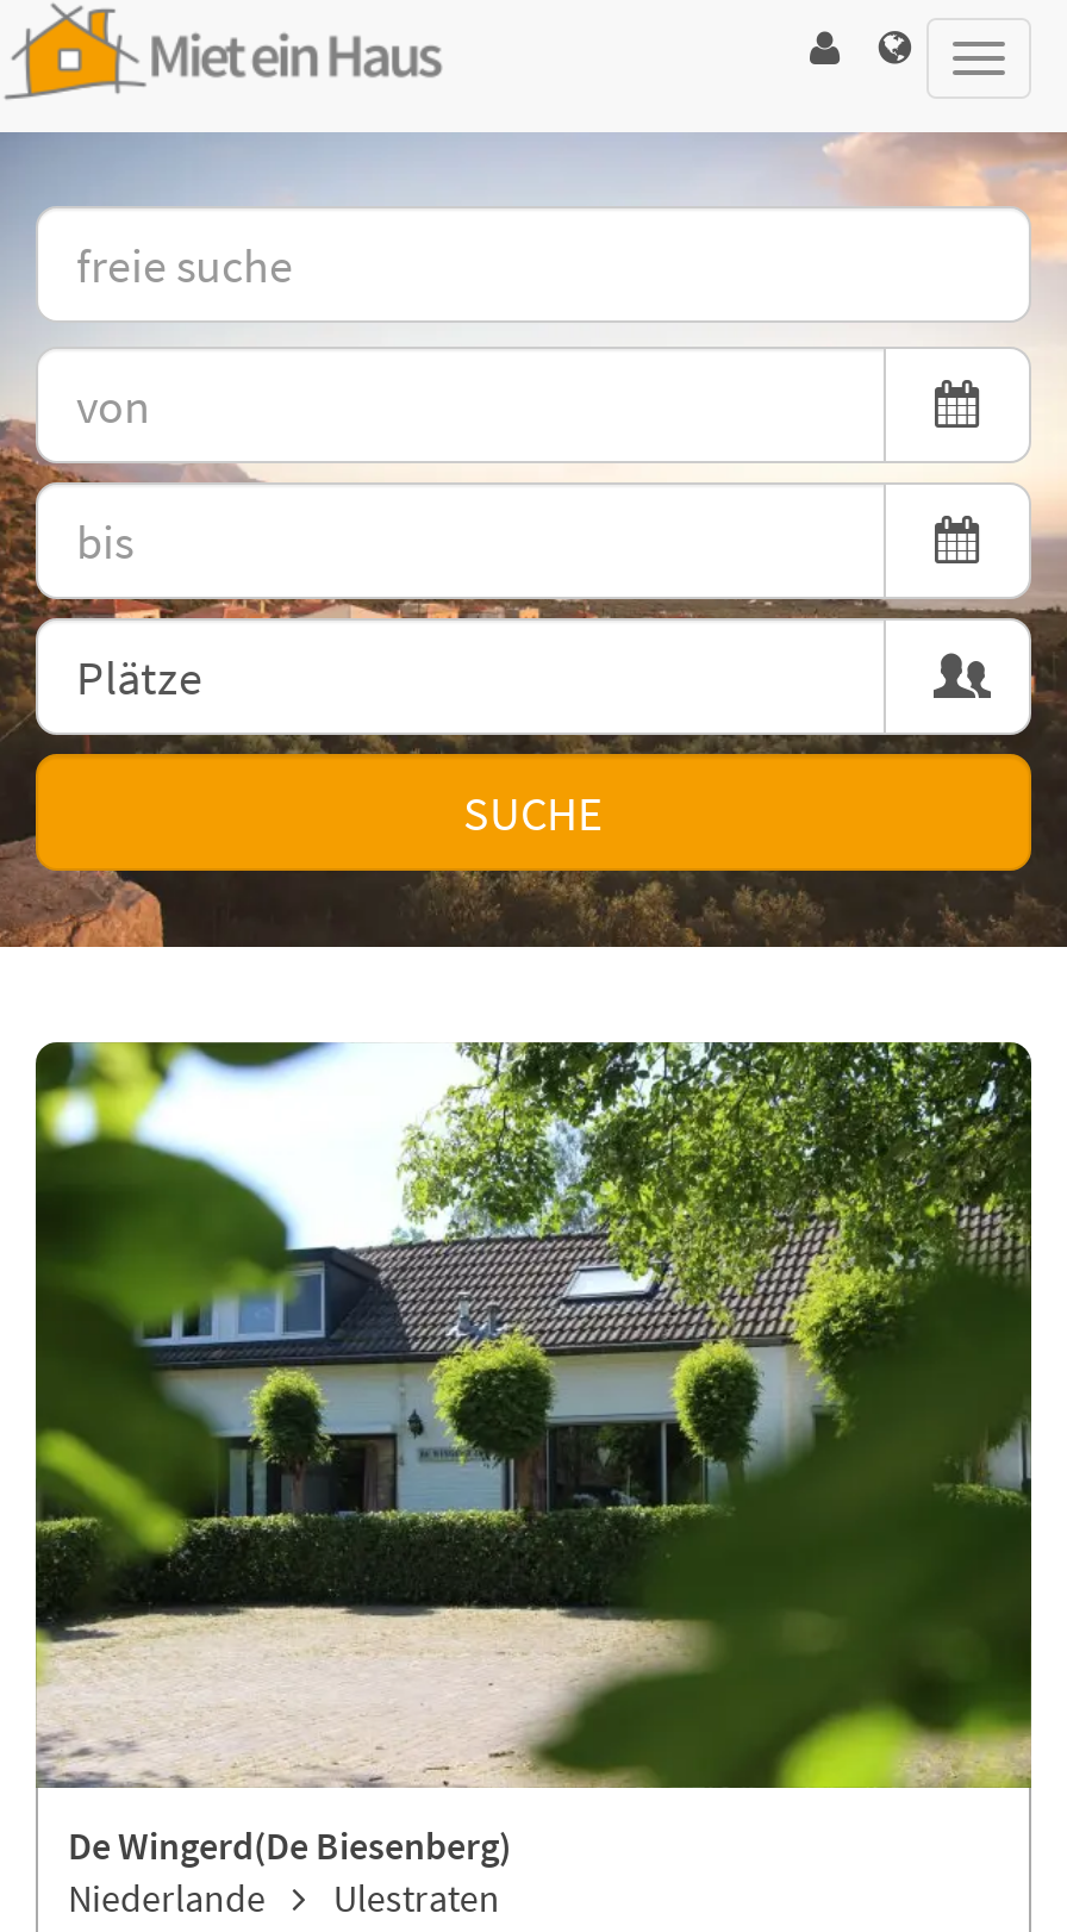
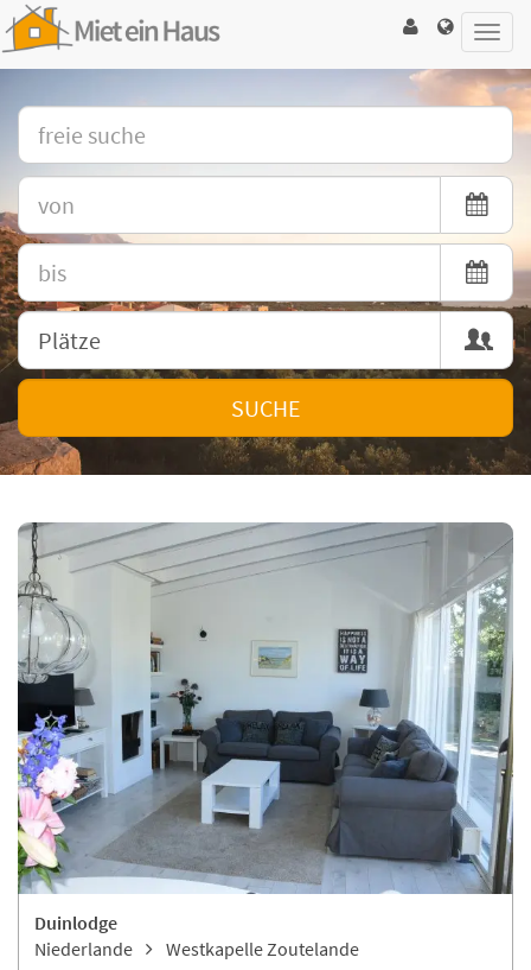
[33,1040,1034,1868] [image] | De Wingerd(De Biesenberg) -> [17,522,514,934] [image] | Duinlodge
[326,1873,500,1921] Ulestraten -> [162,937,359,960] Westkapelle Zoutelande

